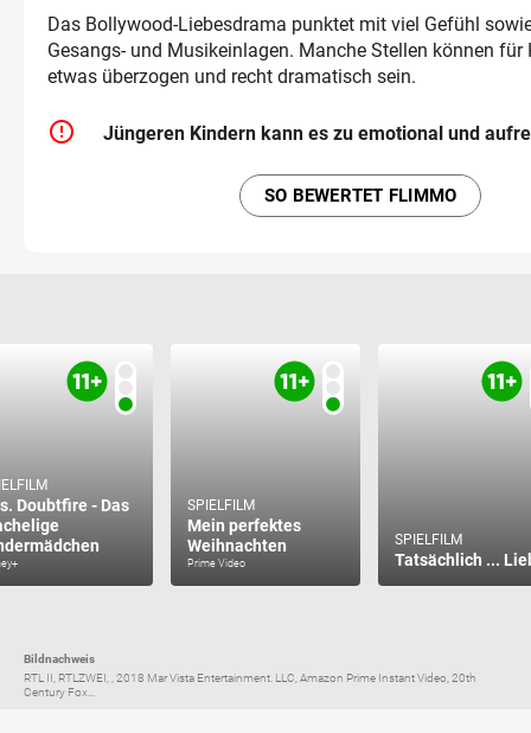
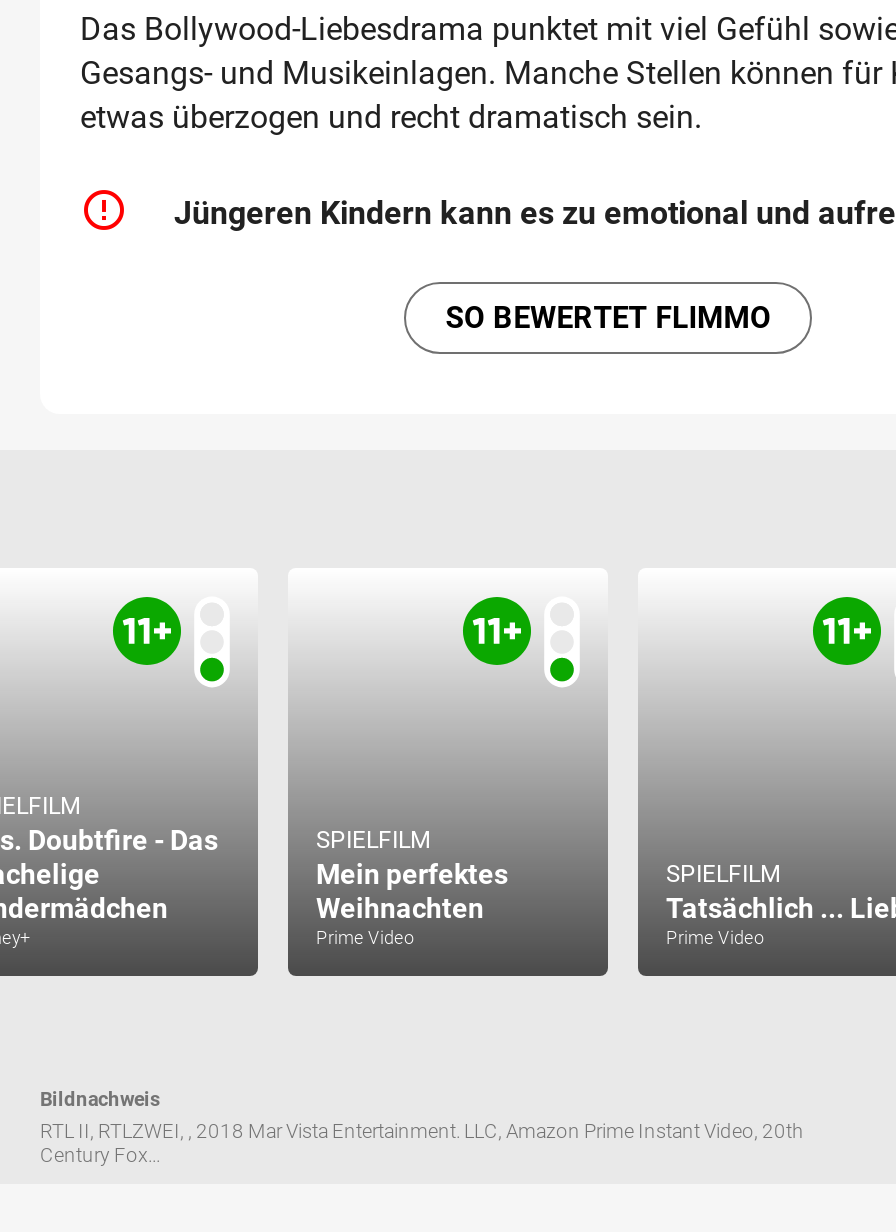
none -> [666,928,764,948] Prime Video

